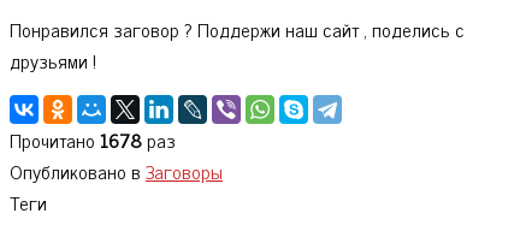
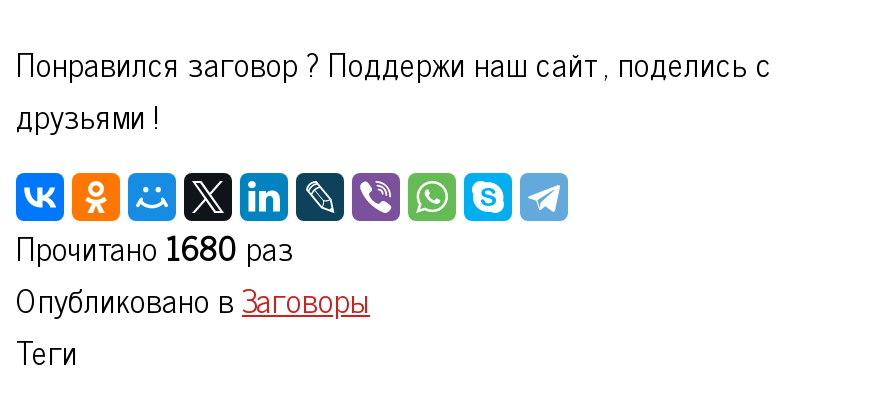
[10,124,176,155] Прочитано1678раз -> [16,221,294,273] Прочитано1680раз

